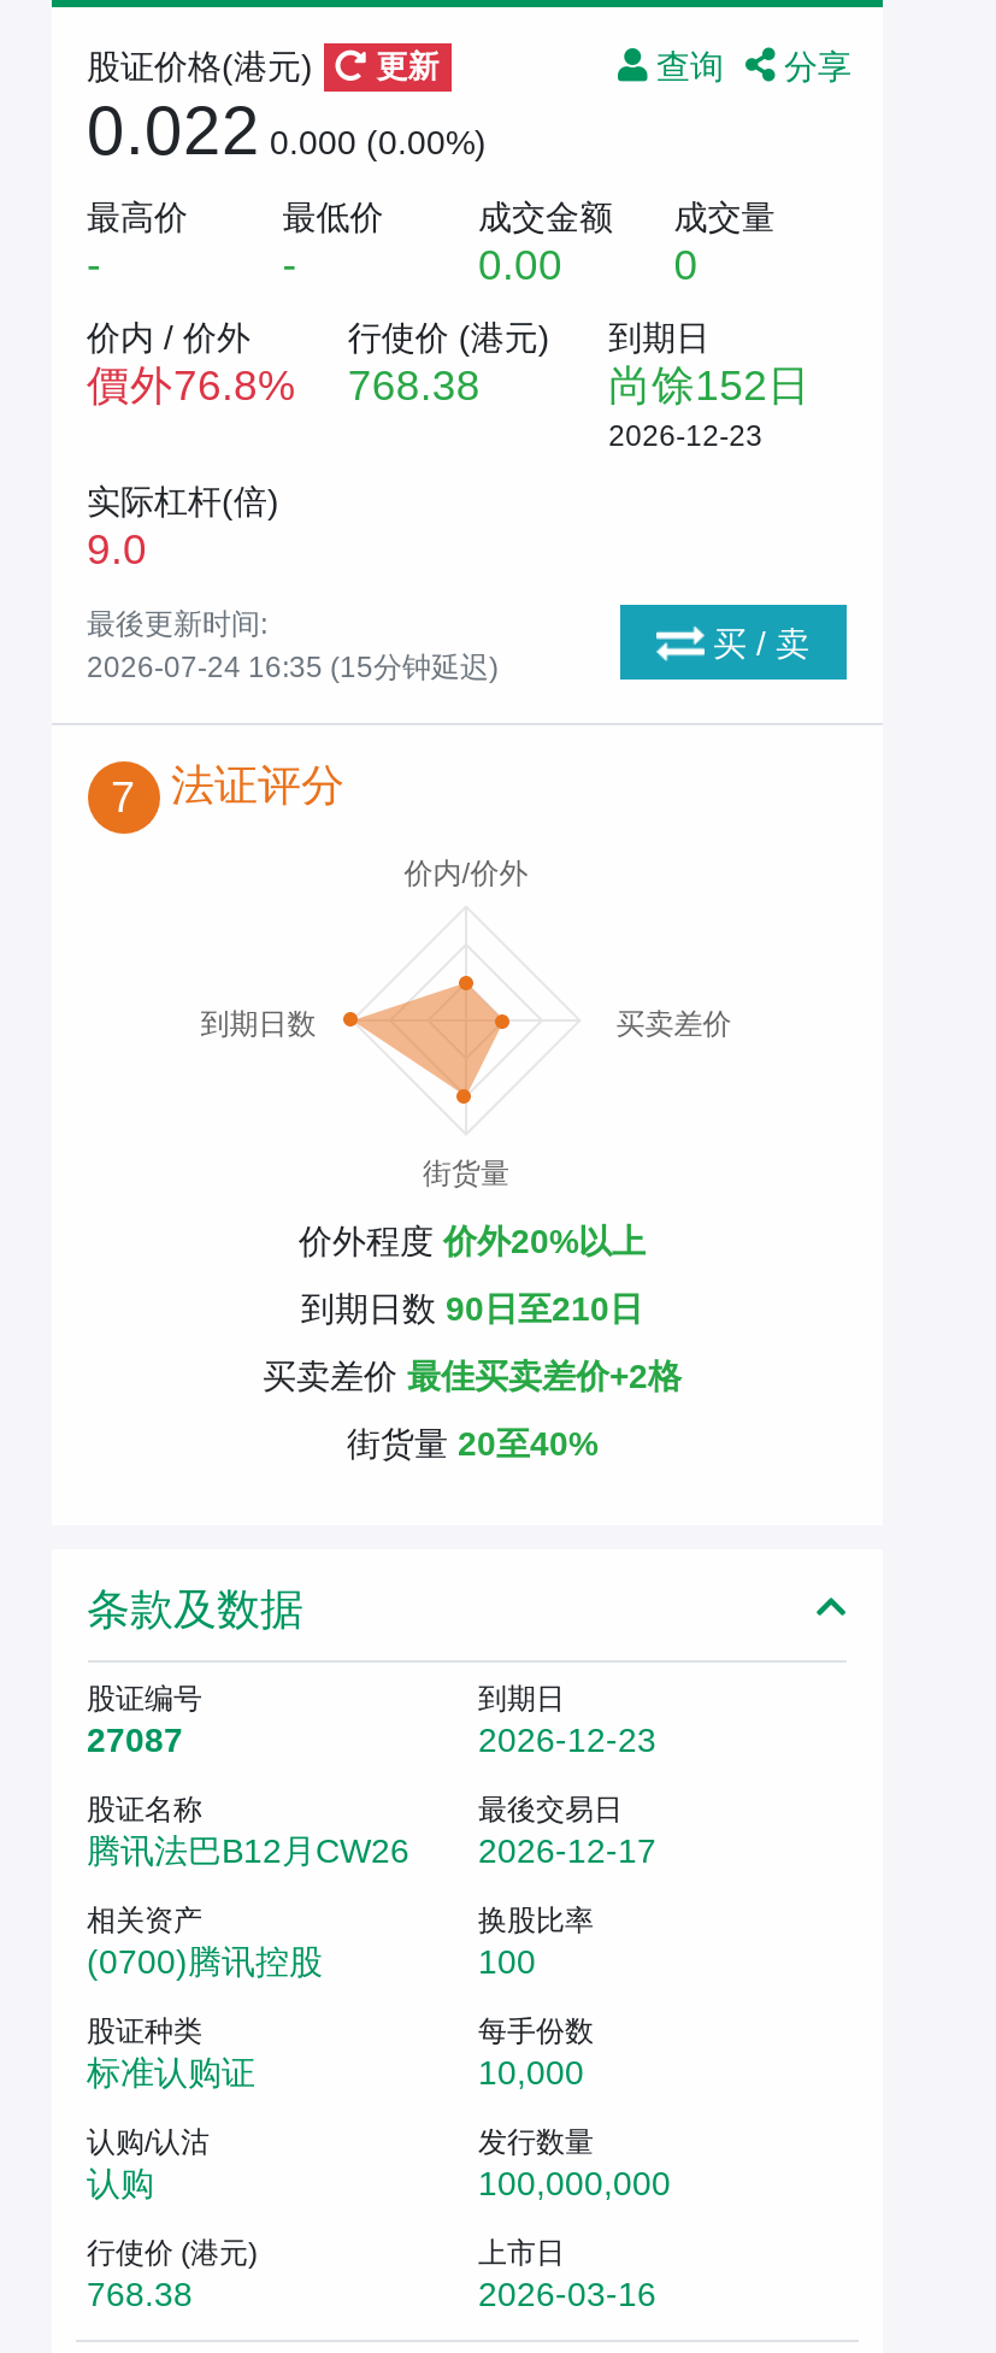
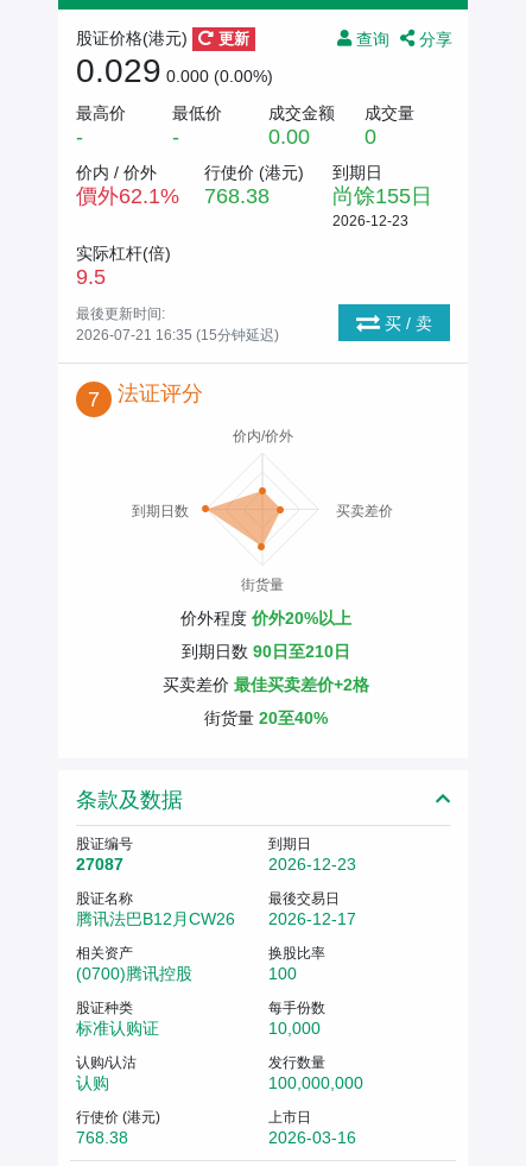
[87,93,487,167] 0.022 0.000 (0.00%) -> [75,52,272,89] 0.029 0.000 (0.00%)
[87,360,480,408] 價外76.8% 768.38 -> [75,184,269,207] 價外62.1% 768.38
[609,360,811,408] 尚馀152日 -> [333,184,432,207] 尚馀155日
[87,524,147,572] 9.0 -> [75,264,105,288] 9.5
[87,649,499,683] 2026-07-24 16:35 (15分钟延迟) -> [75,326,278,343] 2026-07-21 16:35 (15分钟延迟)

